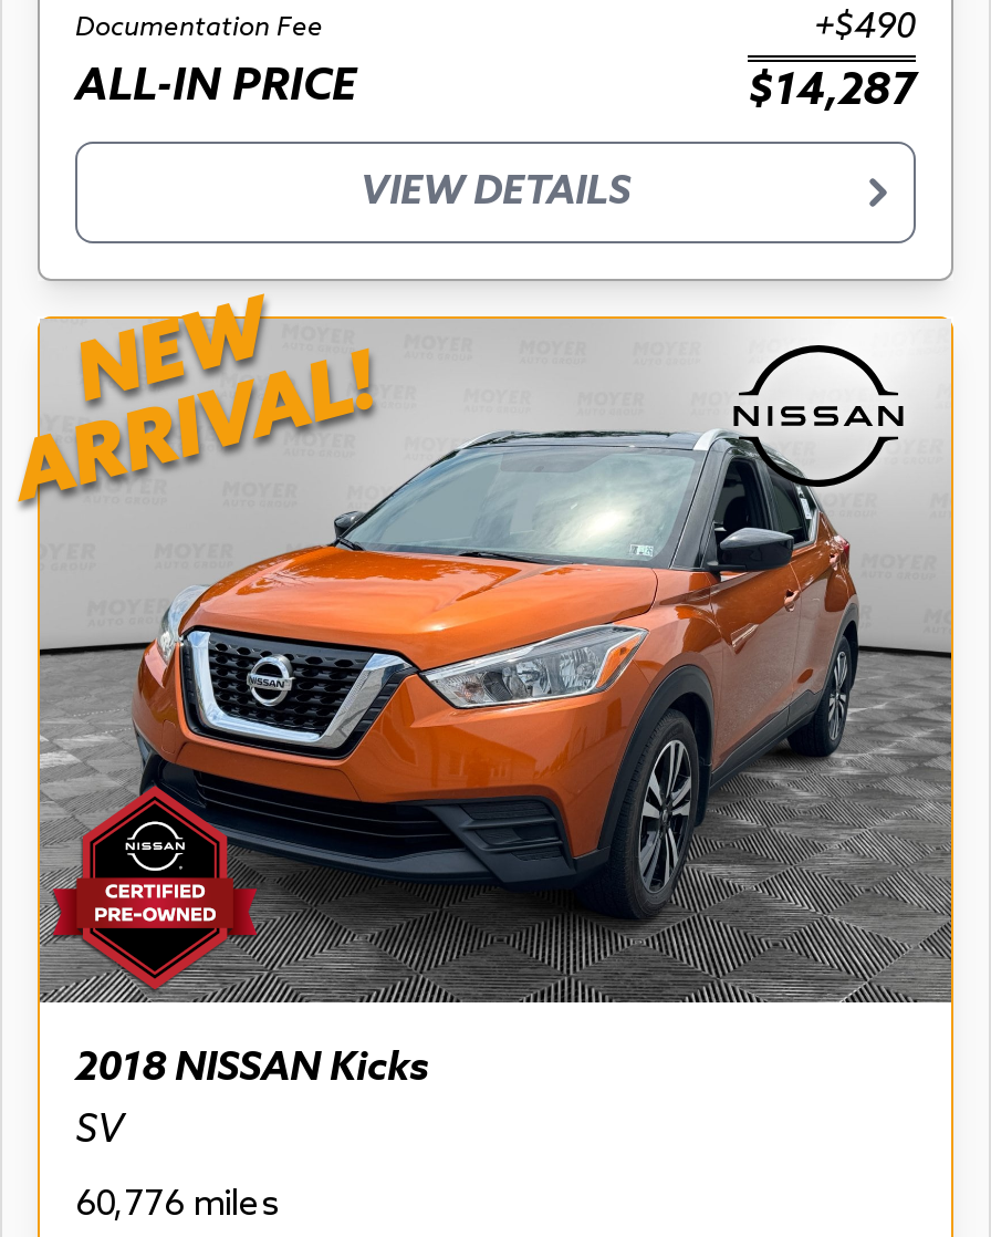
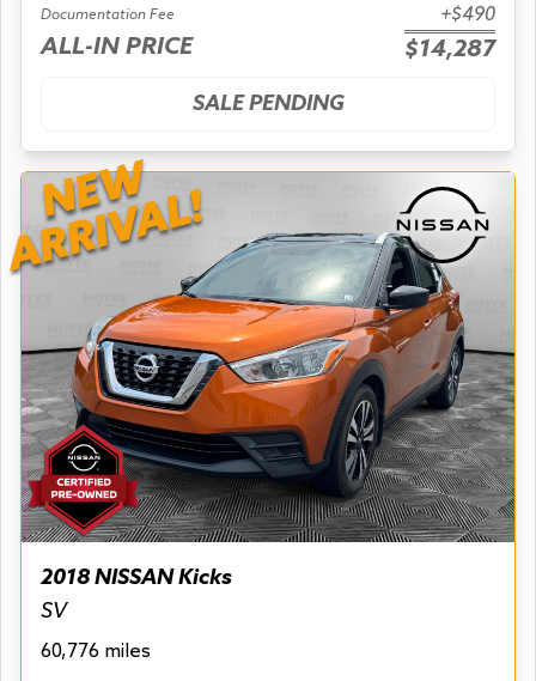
[361,167,630,216] VIEW DETAILS -> [192,90,344,117] SALE PENDING

